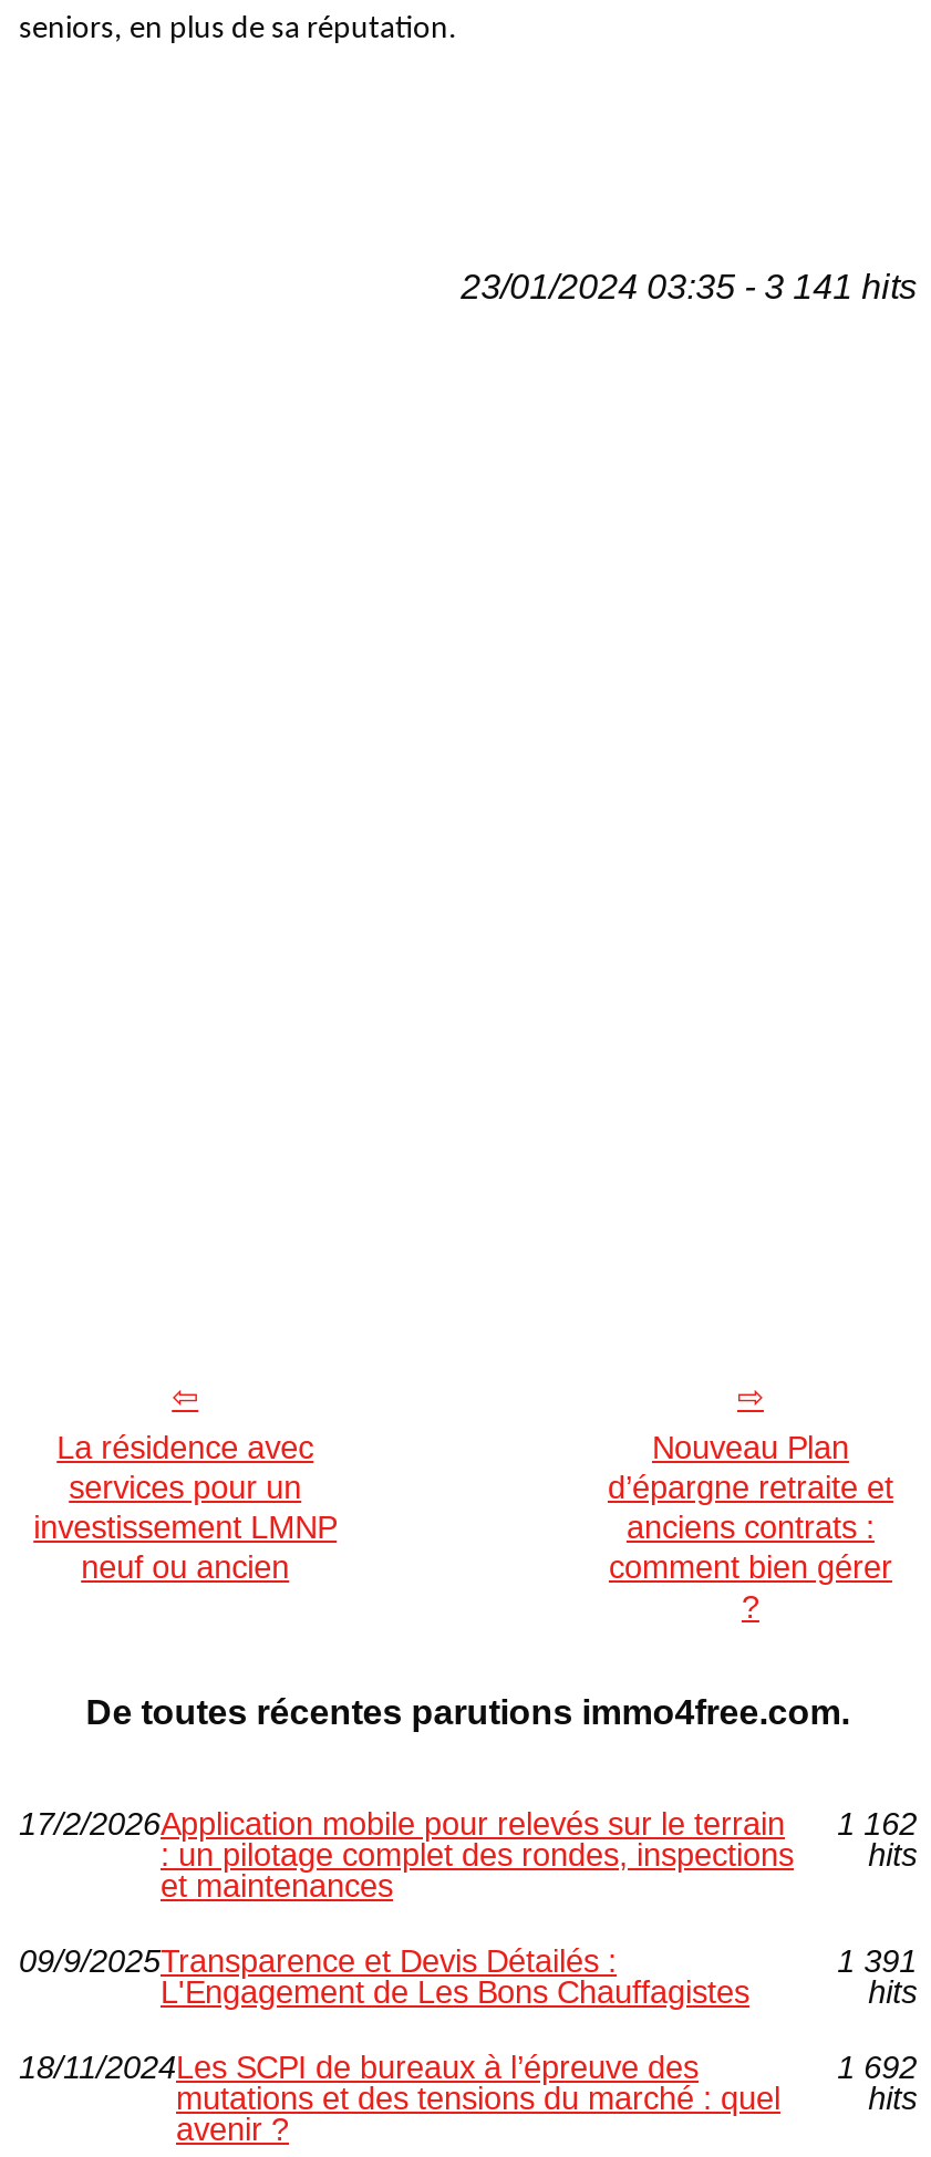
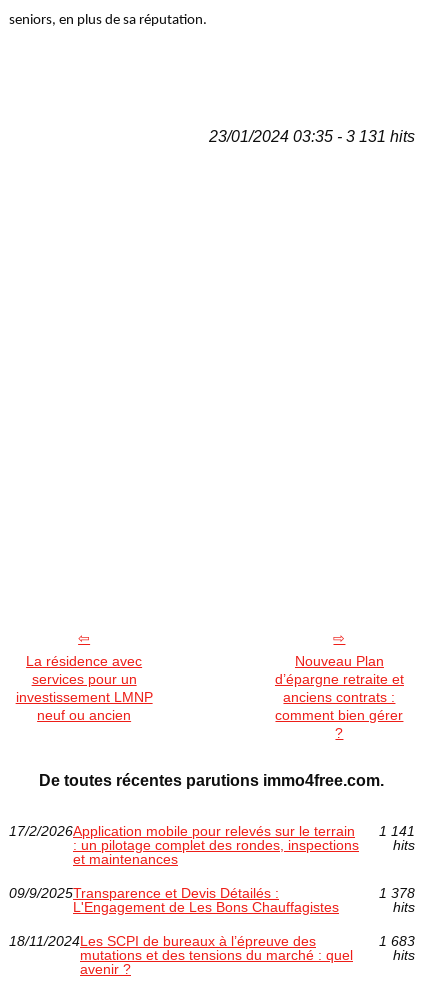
[461,268,917,306] 23/01/2024 03:35 - 3 141 hits -> [209,128,415,145] 23/01/2024 03:35 - 3 131 hits
[19,1807,917,1842] 17/2/2026Application mobile pour relevés sur le terrain 1 162 -> [9,823,415,839] 17/2/2026Application mobile pour relevés sur le terrain 1 141
[837,1944,917,1979] 1 391 -> [379,885,415,901] 1 378
[837,2050,917,2086] 1 692 -> [379,933,415,949] 1 683

